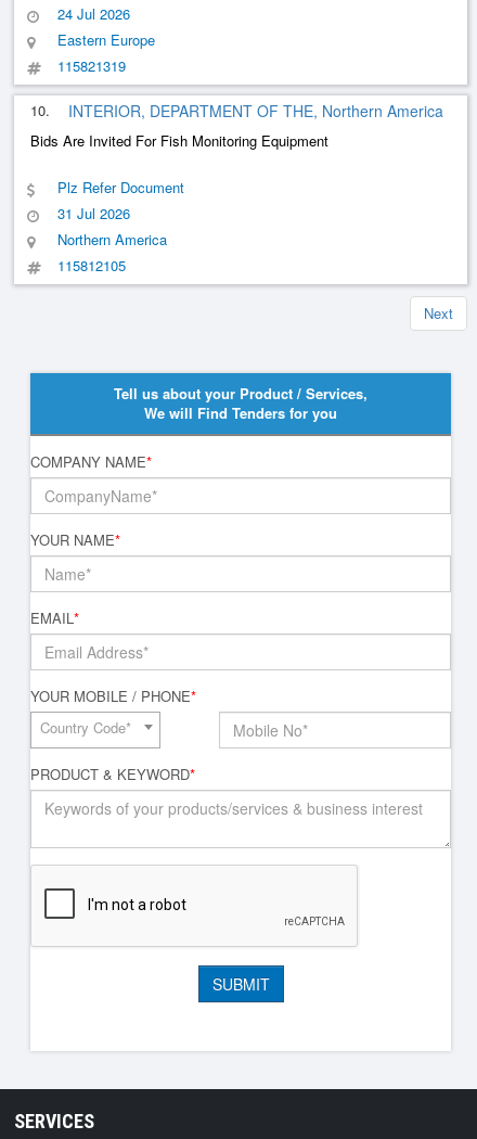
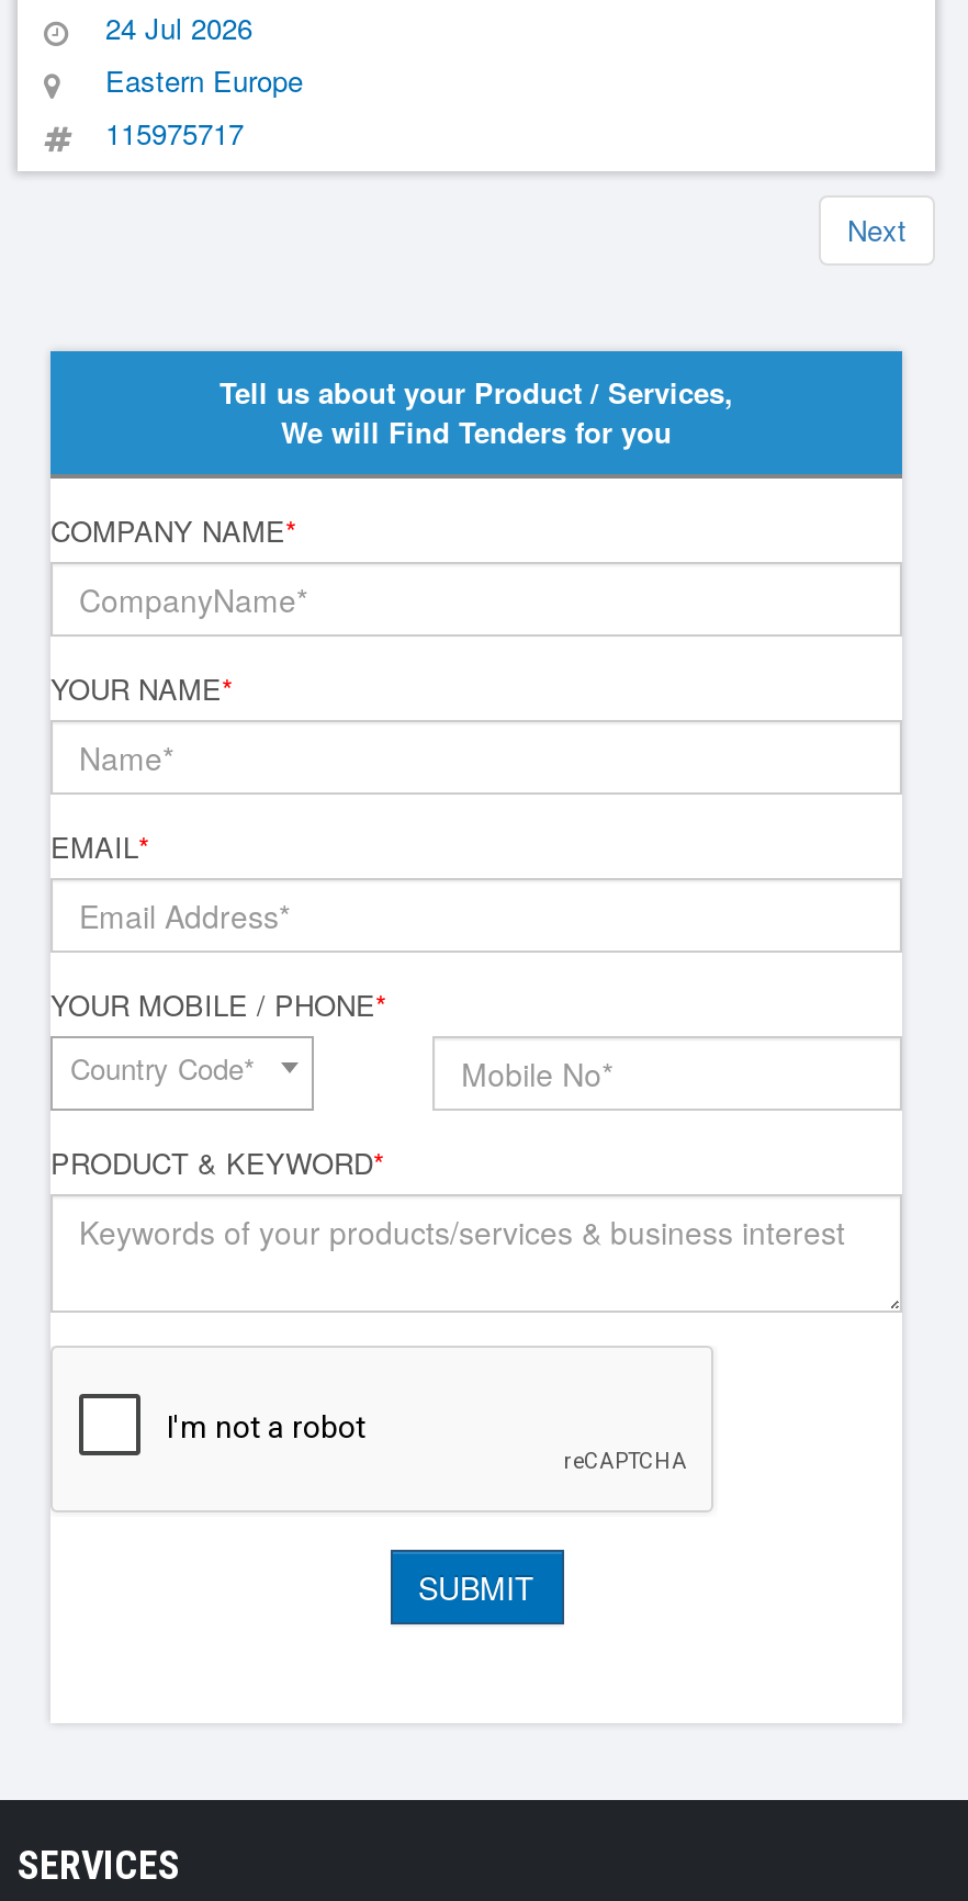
[30,55,443,276] 115821319 | 10. | INTERIOR, DEPARTMENT OF THE, Northern America | Bids Are Invited For Fish Monitoring Equipment | Plz Refer Document | 31 Jul 2026 | Northern America | 115812105 -> [105,112,244,154] 115975717

